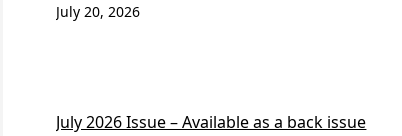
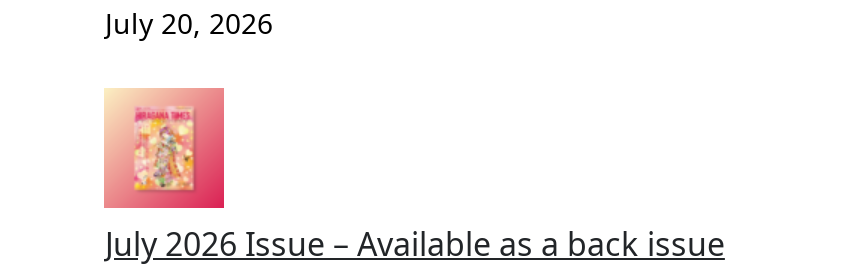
none -> [102,86,226,210] [image]

